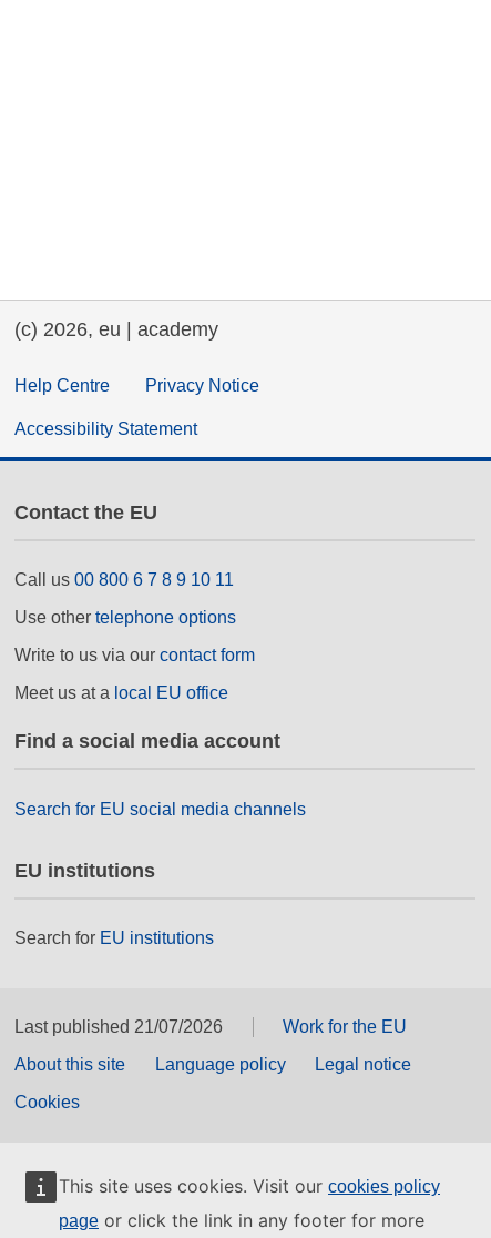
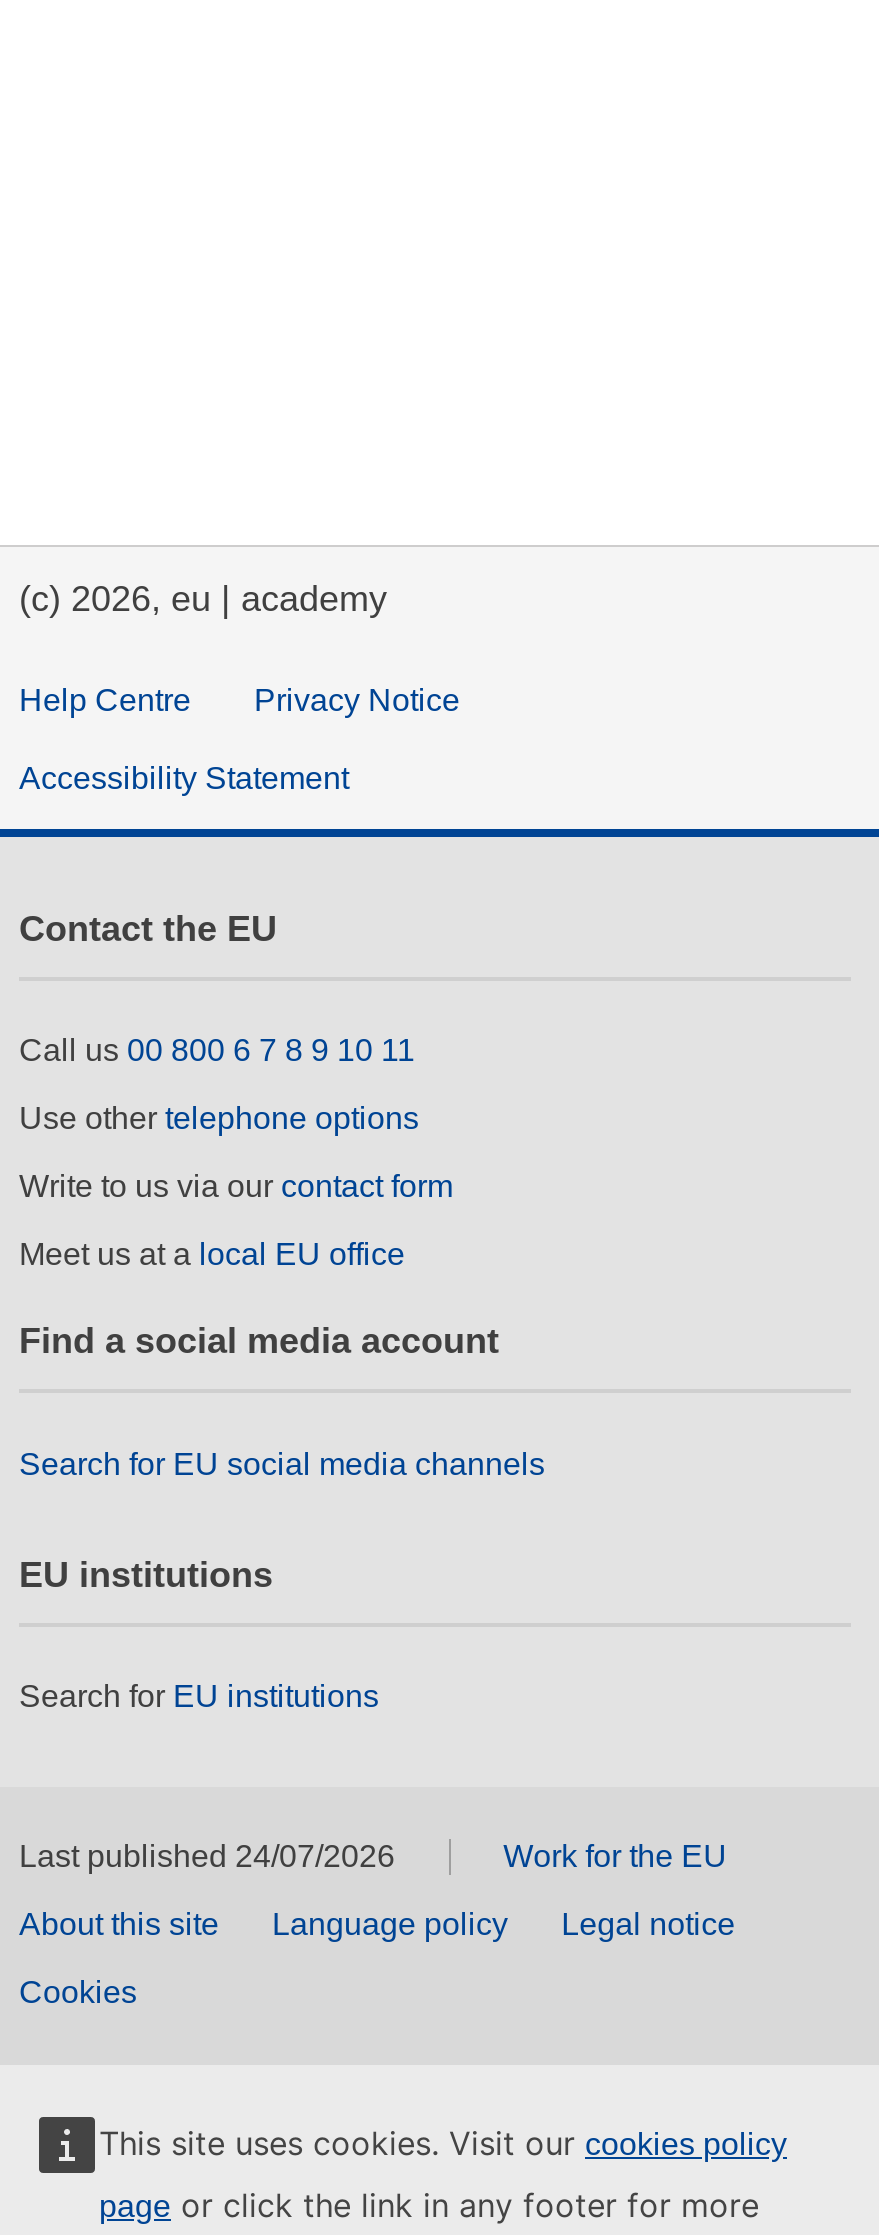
[14,1018,223,1037] Last published 21/07/2026 -> [19,1840,395,1874] Last published 24/07/2026

